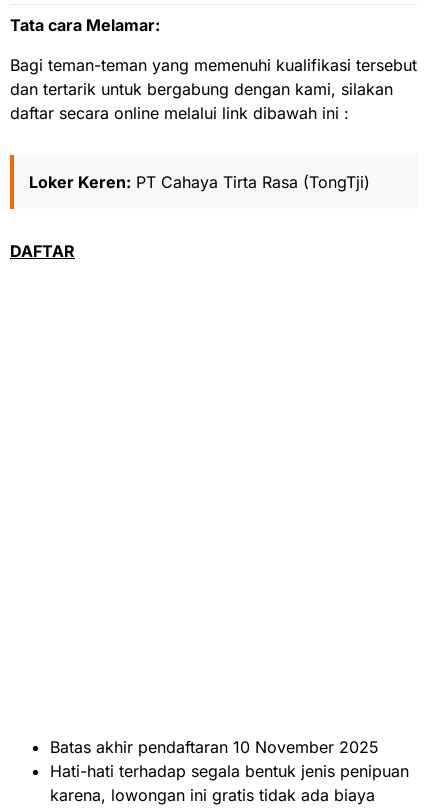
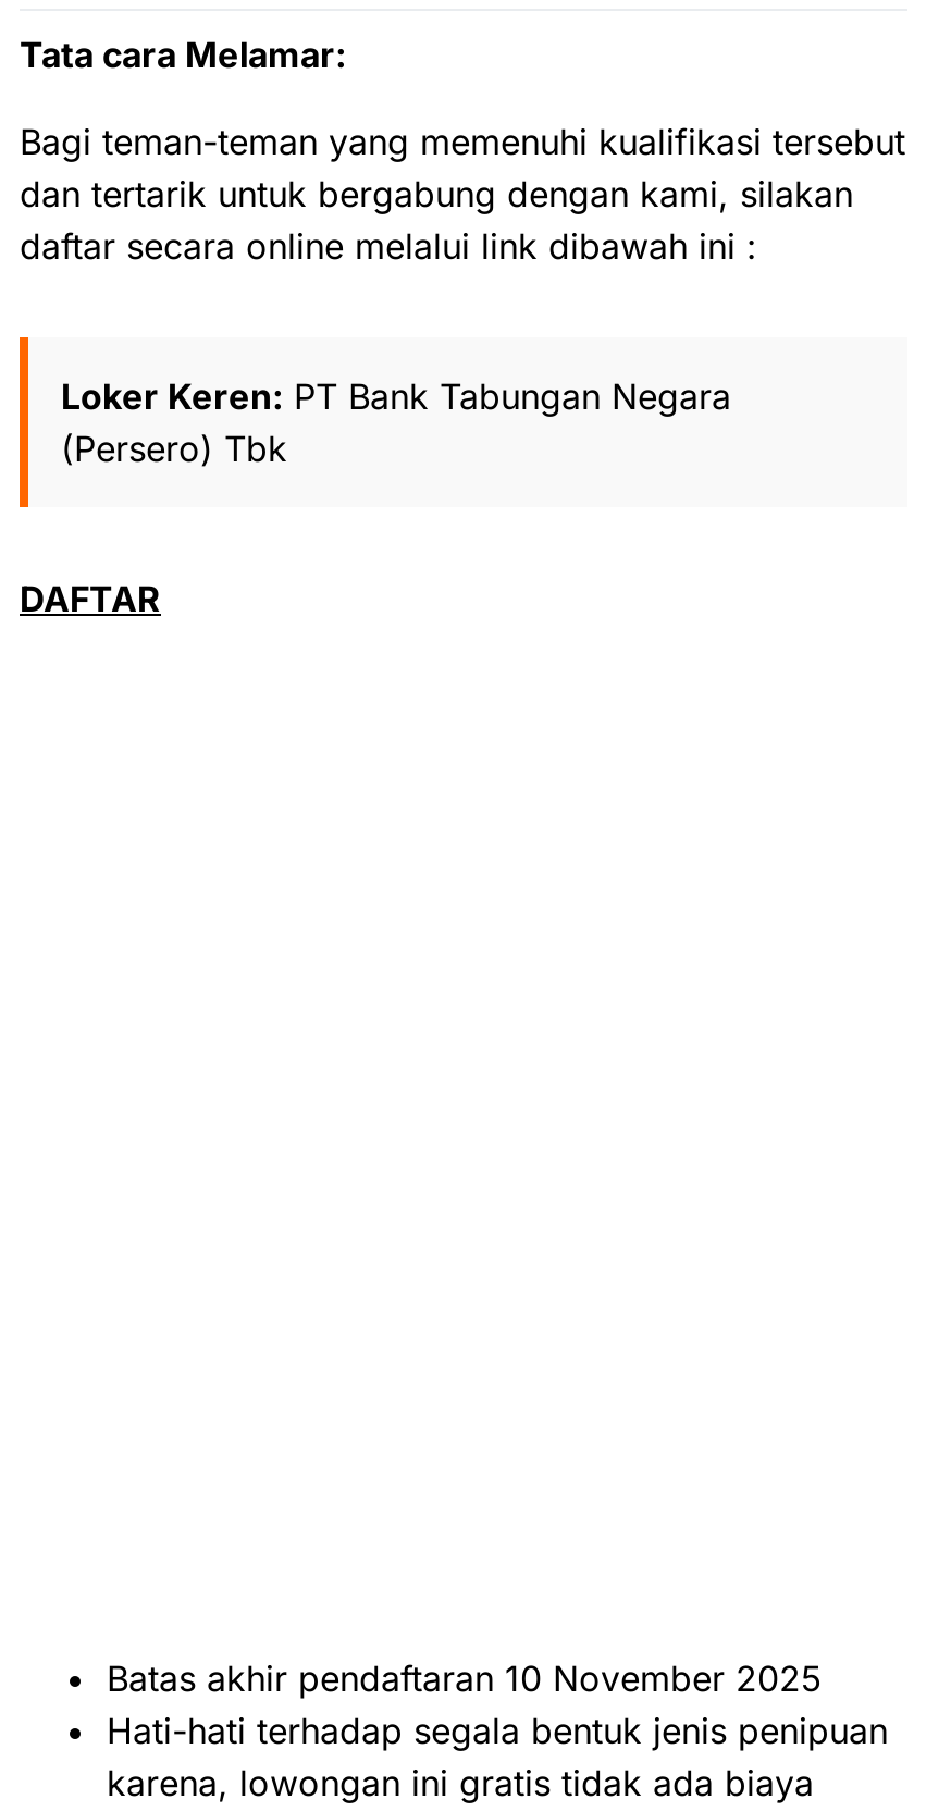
[29,172,370,192] Loker Keren: PT Cahaya Tirta Rasa (TongTji) -> [61,374,731,469] Loker Keren: PT Bank Tabungan Negara | (Persero) Tbk

